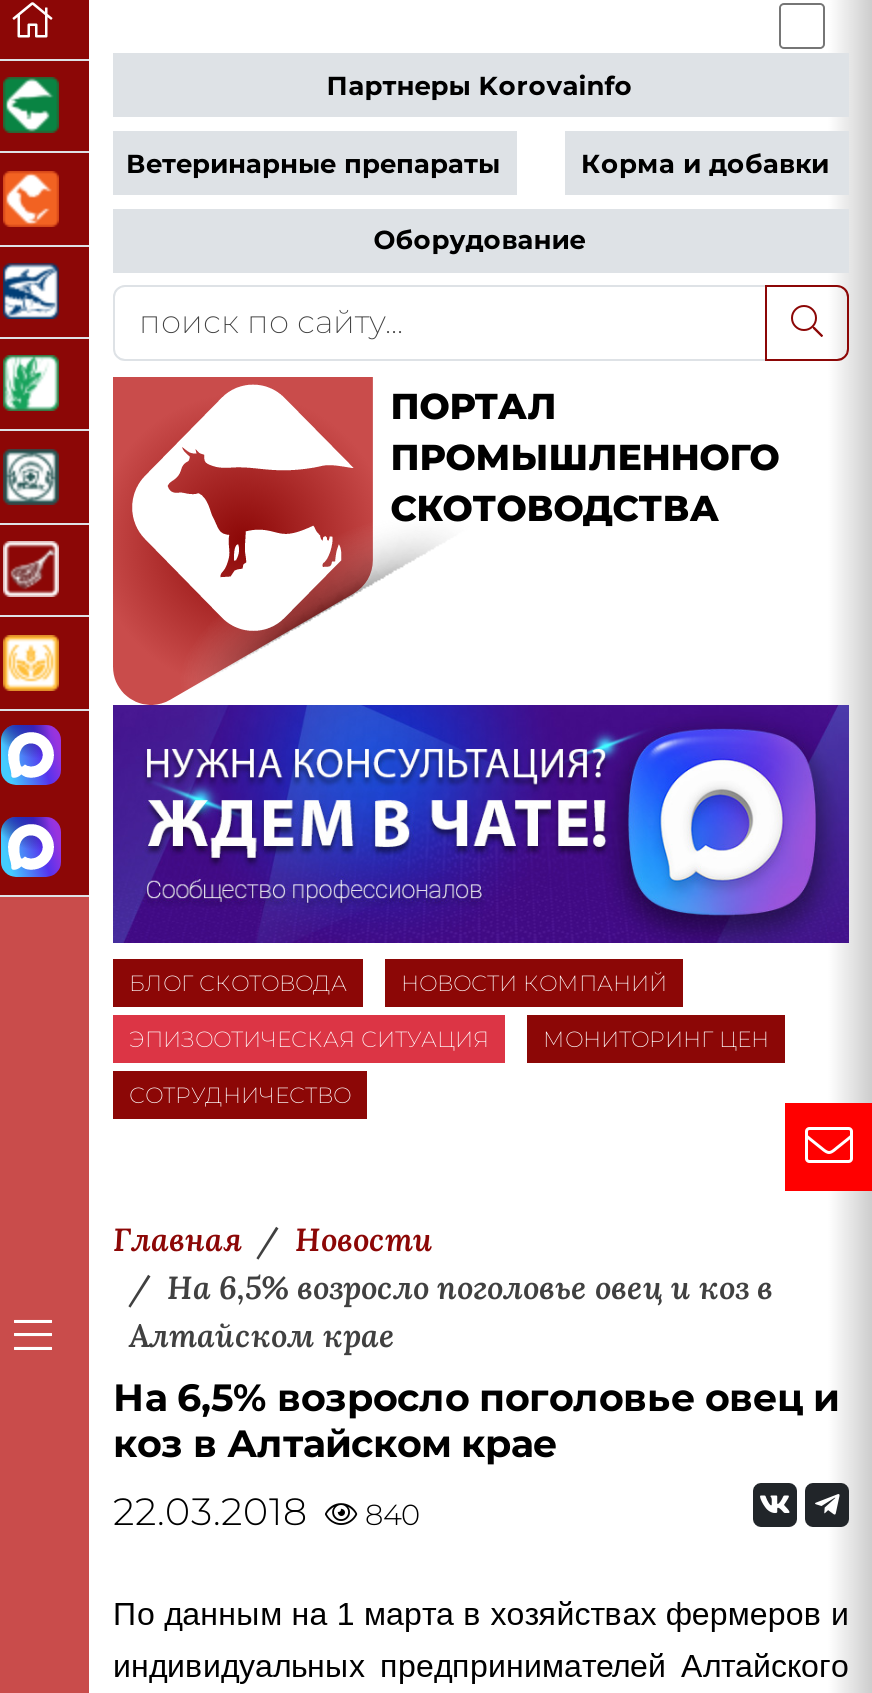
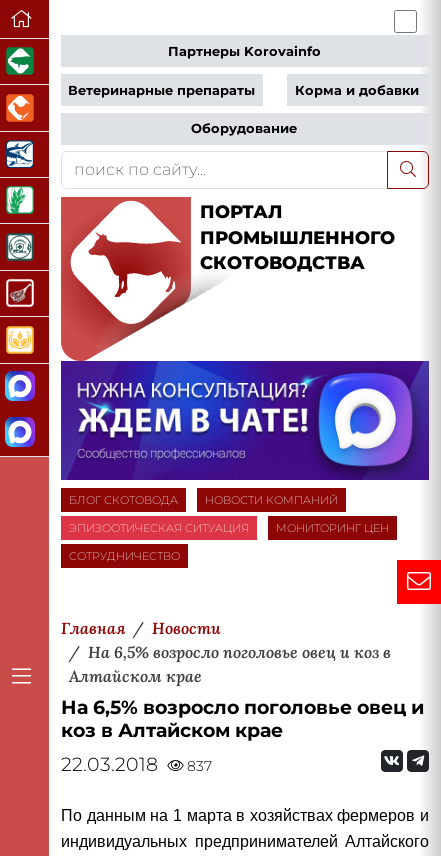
[113,1486,419,1534] 22.03.2018 840 -> [61,751,212,775] 22.03.2018 837

